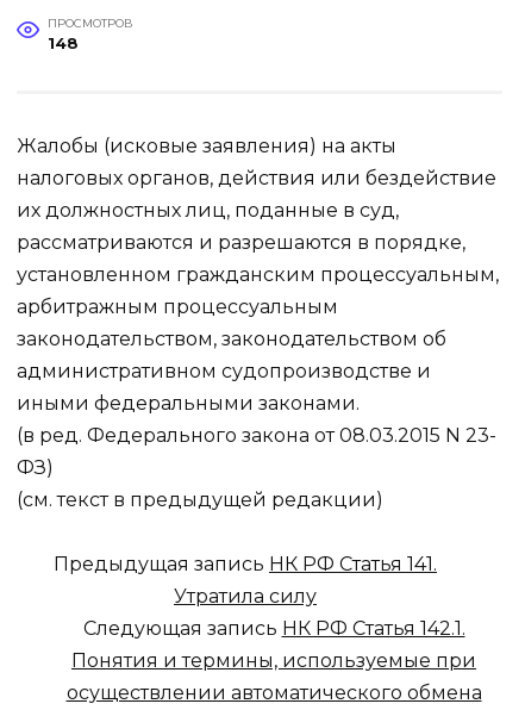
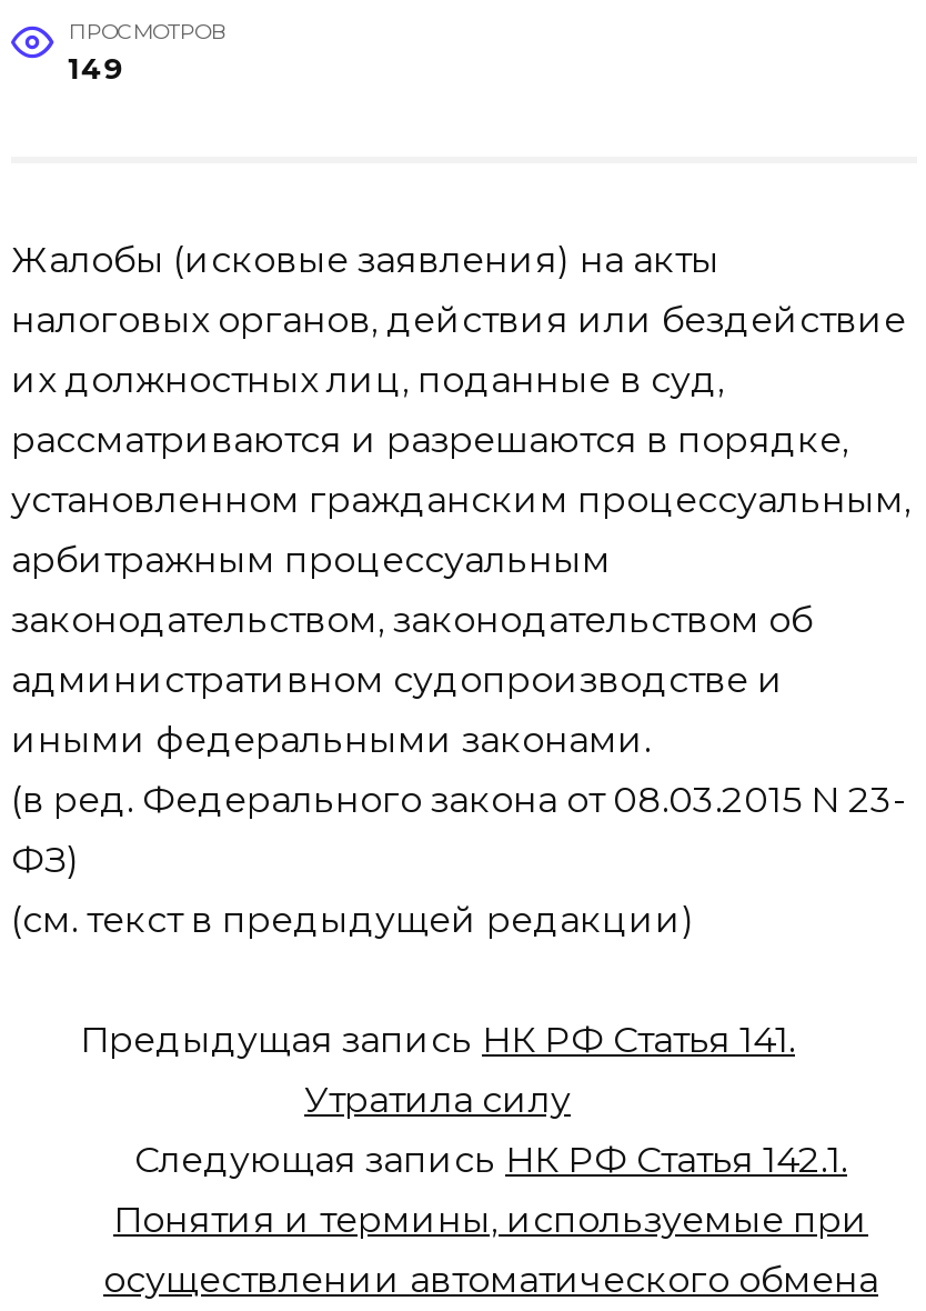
[47,34,78,52] 148 -> [68,52,123,85] 149

